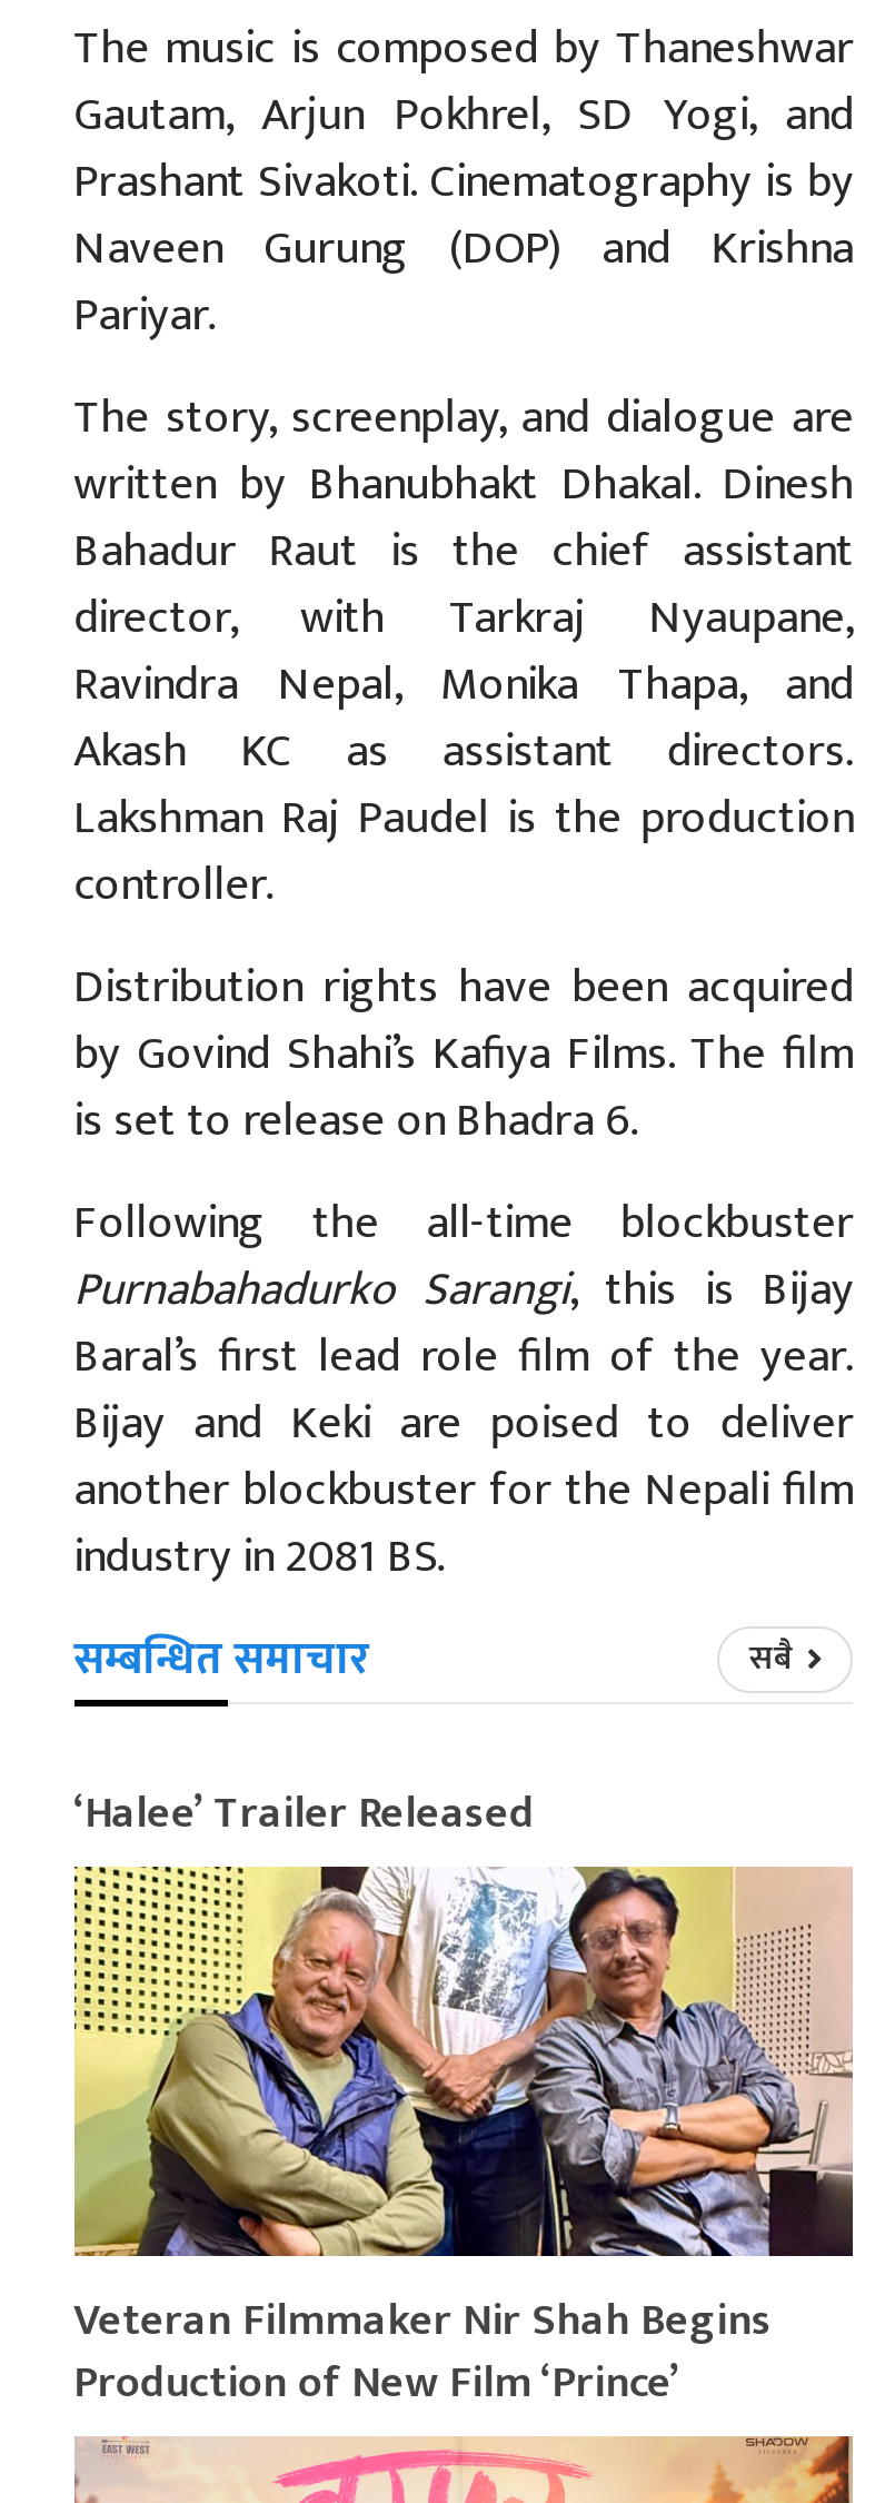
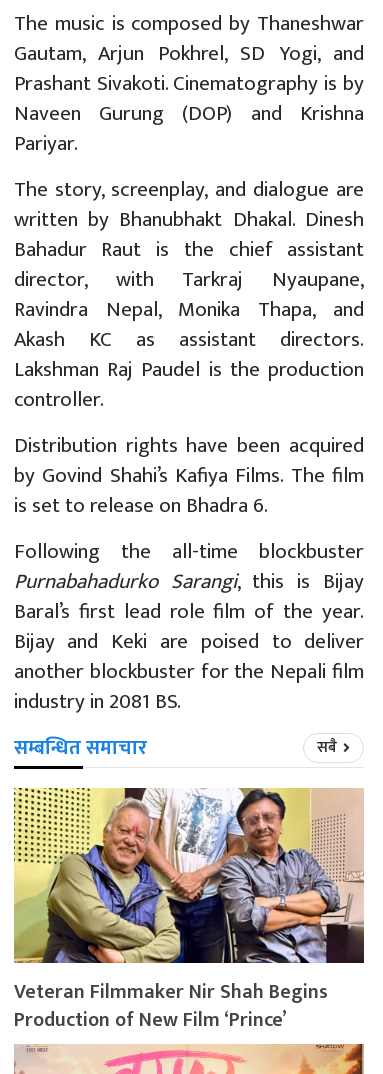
[74,1775,534,1851] ‘Halee’ Trailer Released -> none

